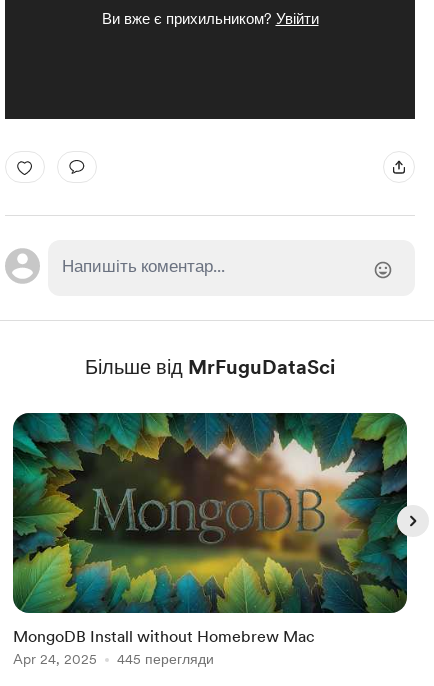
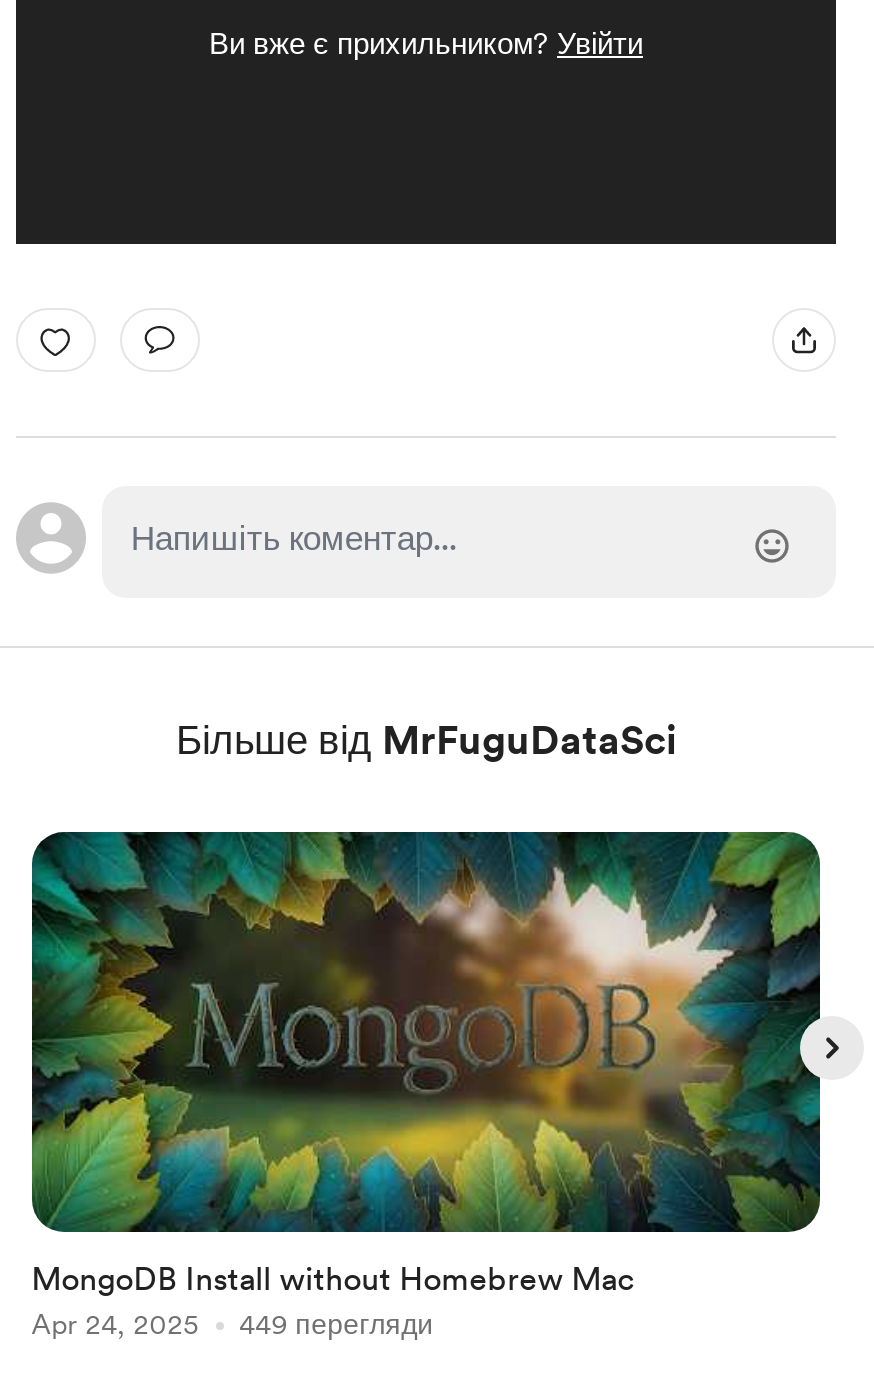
[13,651,214,667] Apr 24, 2025 445 перегляди -> [31,1308,433,1340] Apr 24, 2025 449 перегляди

